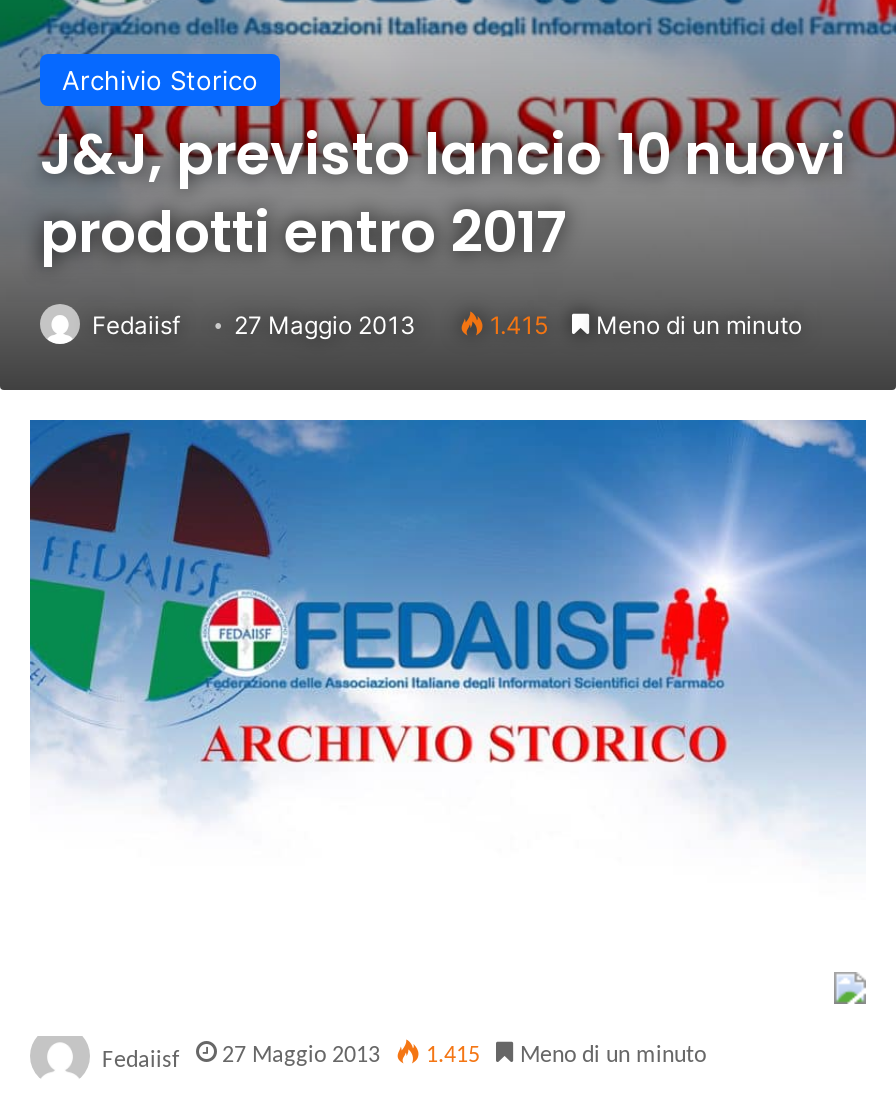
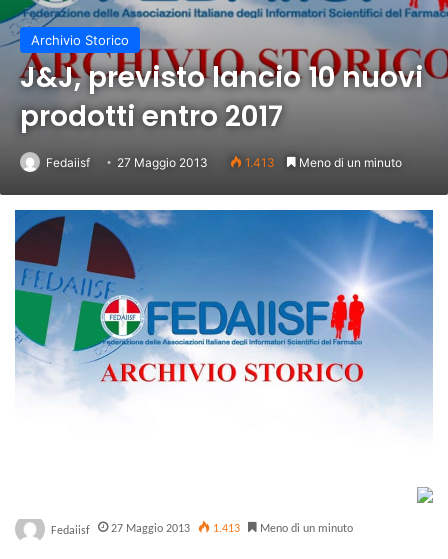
[484,311,802,341] 1.415 Meno di un minuto -> [242,155,402,170] 1.413 Meno di un minuto
[102,1045,706,1074] Fedaiisf 27 Maggio 2013 1.415 Meno di un minuto -> [51,523,353,537] Fedaiisf 27 Maggio 2013 1.413 Meno di un minuto

